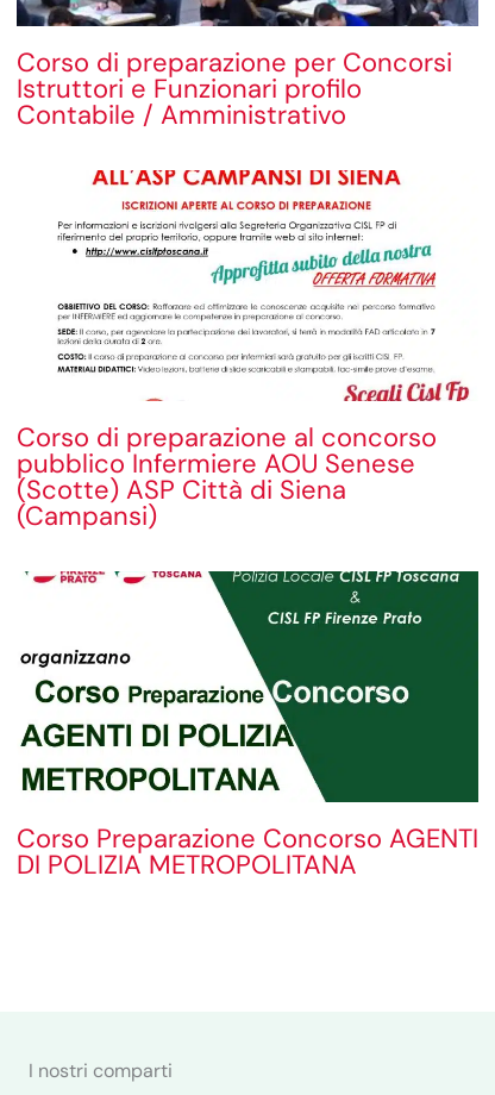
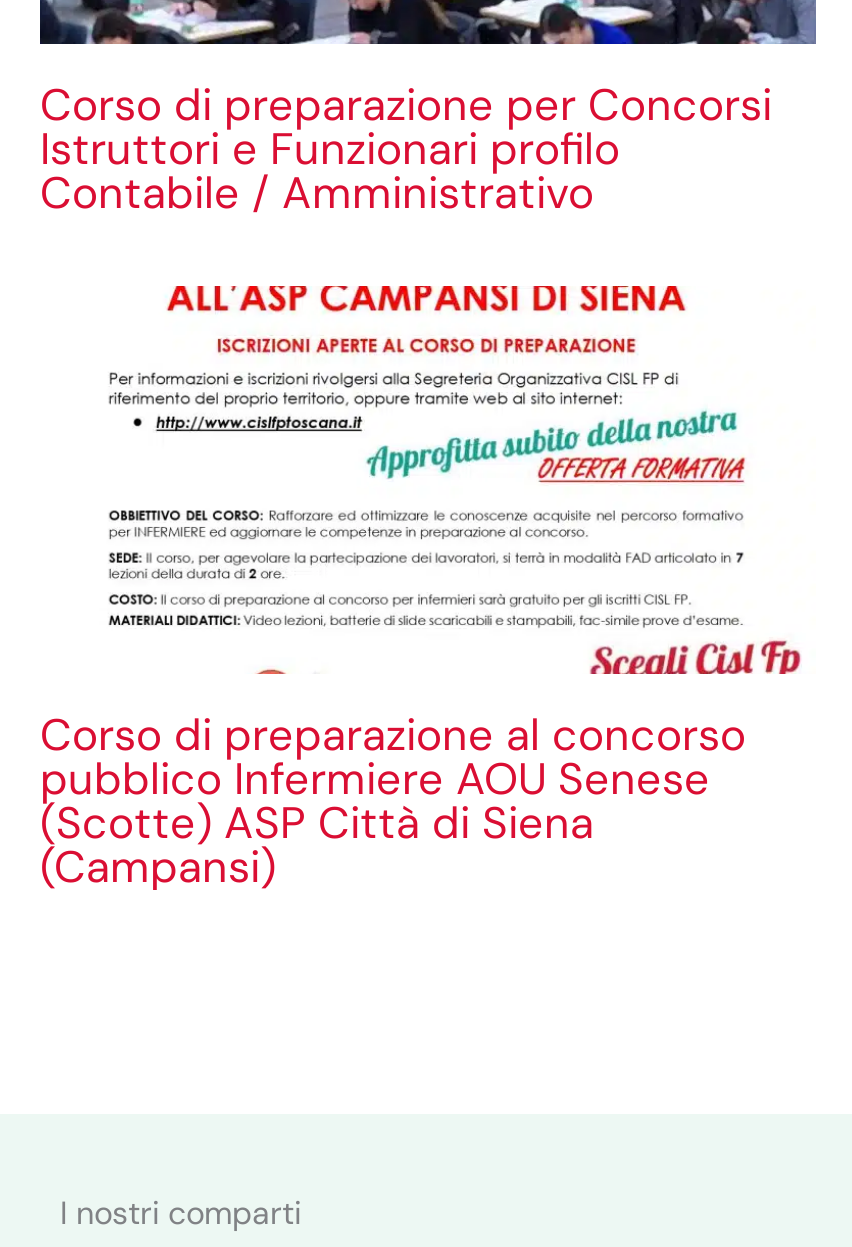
[17,570,480,882] [image] | Corso Preparazione Concorso AGENTI | DI POLIZIA METROPOLITANA -> none

